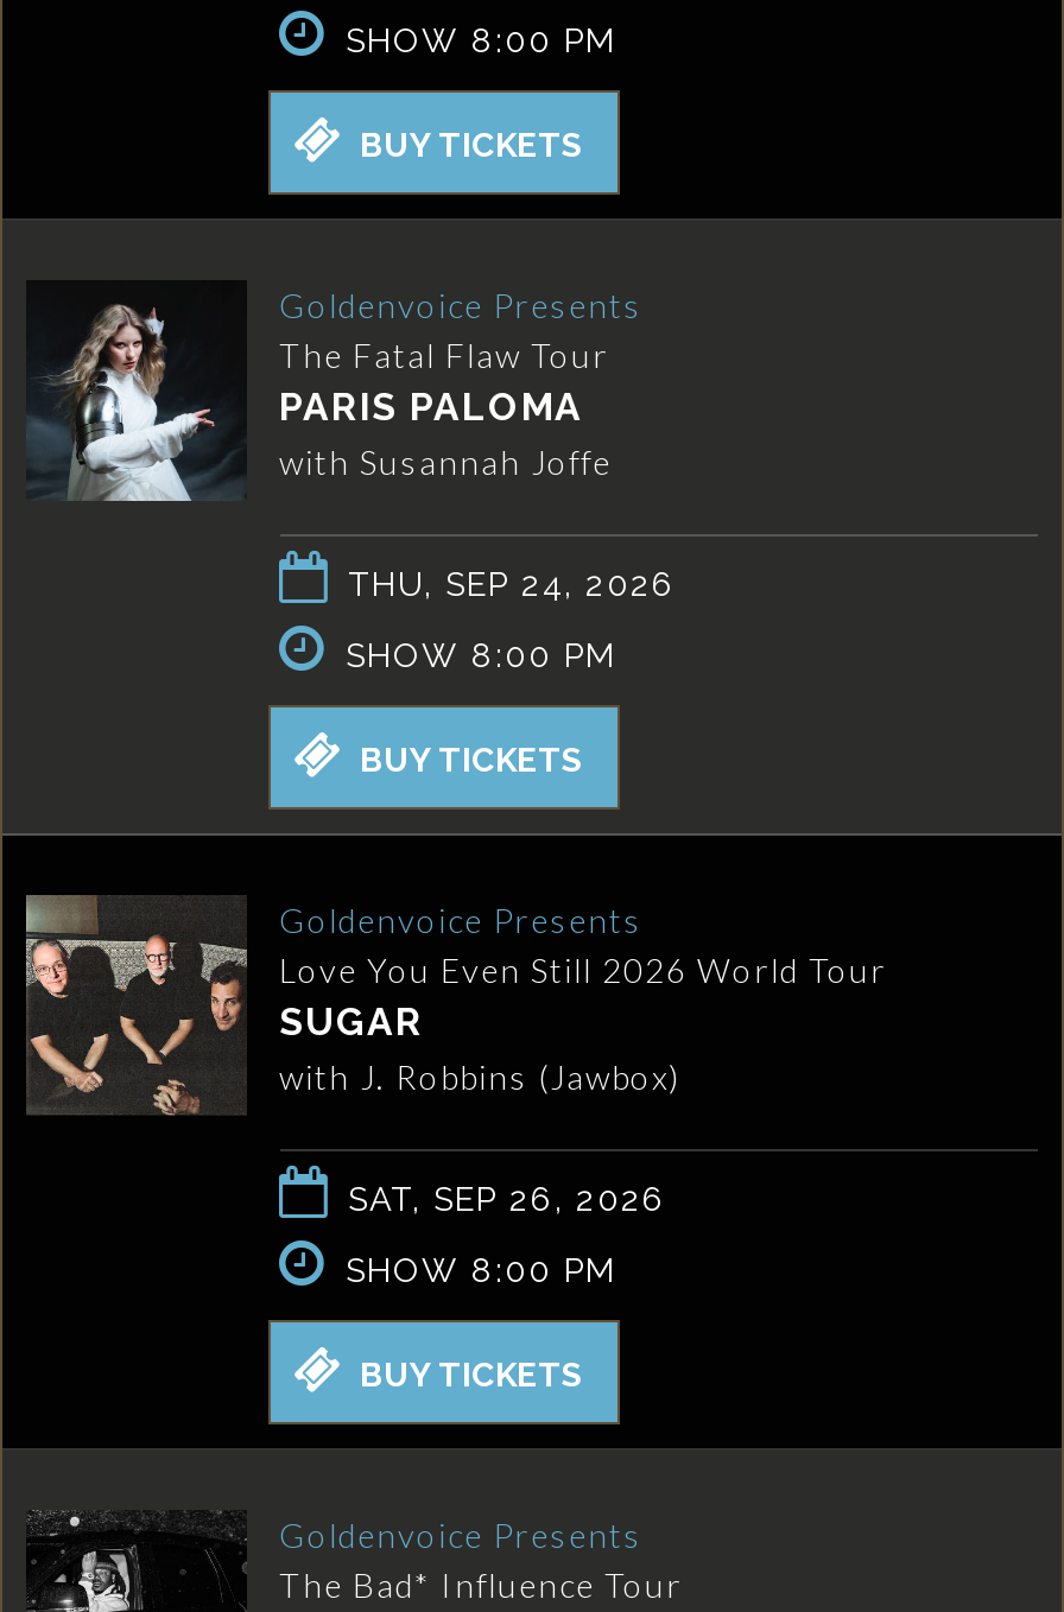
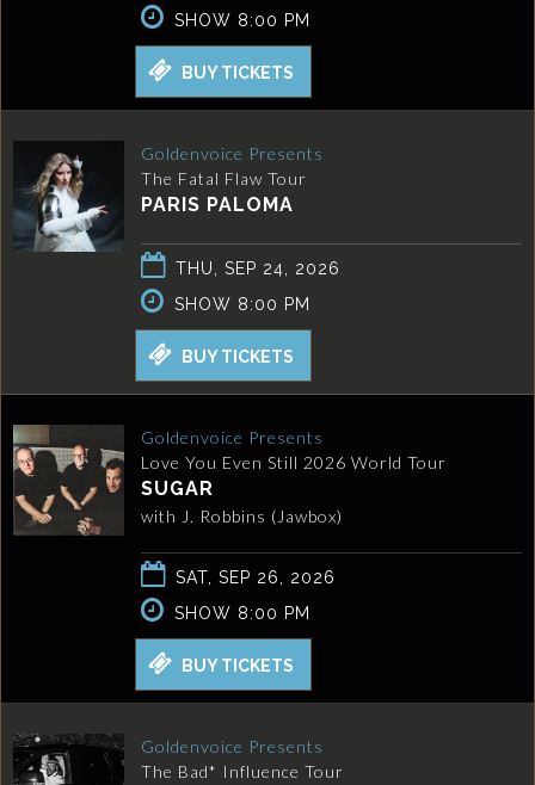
[279,442,612,482] with Susannah Joffe -> none

